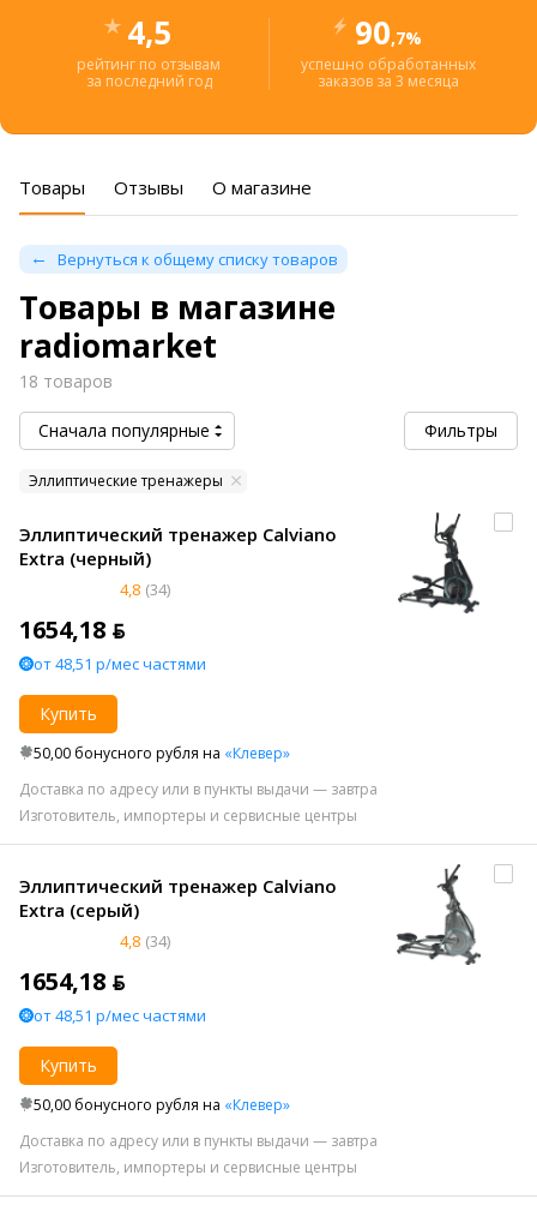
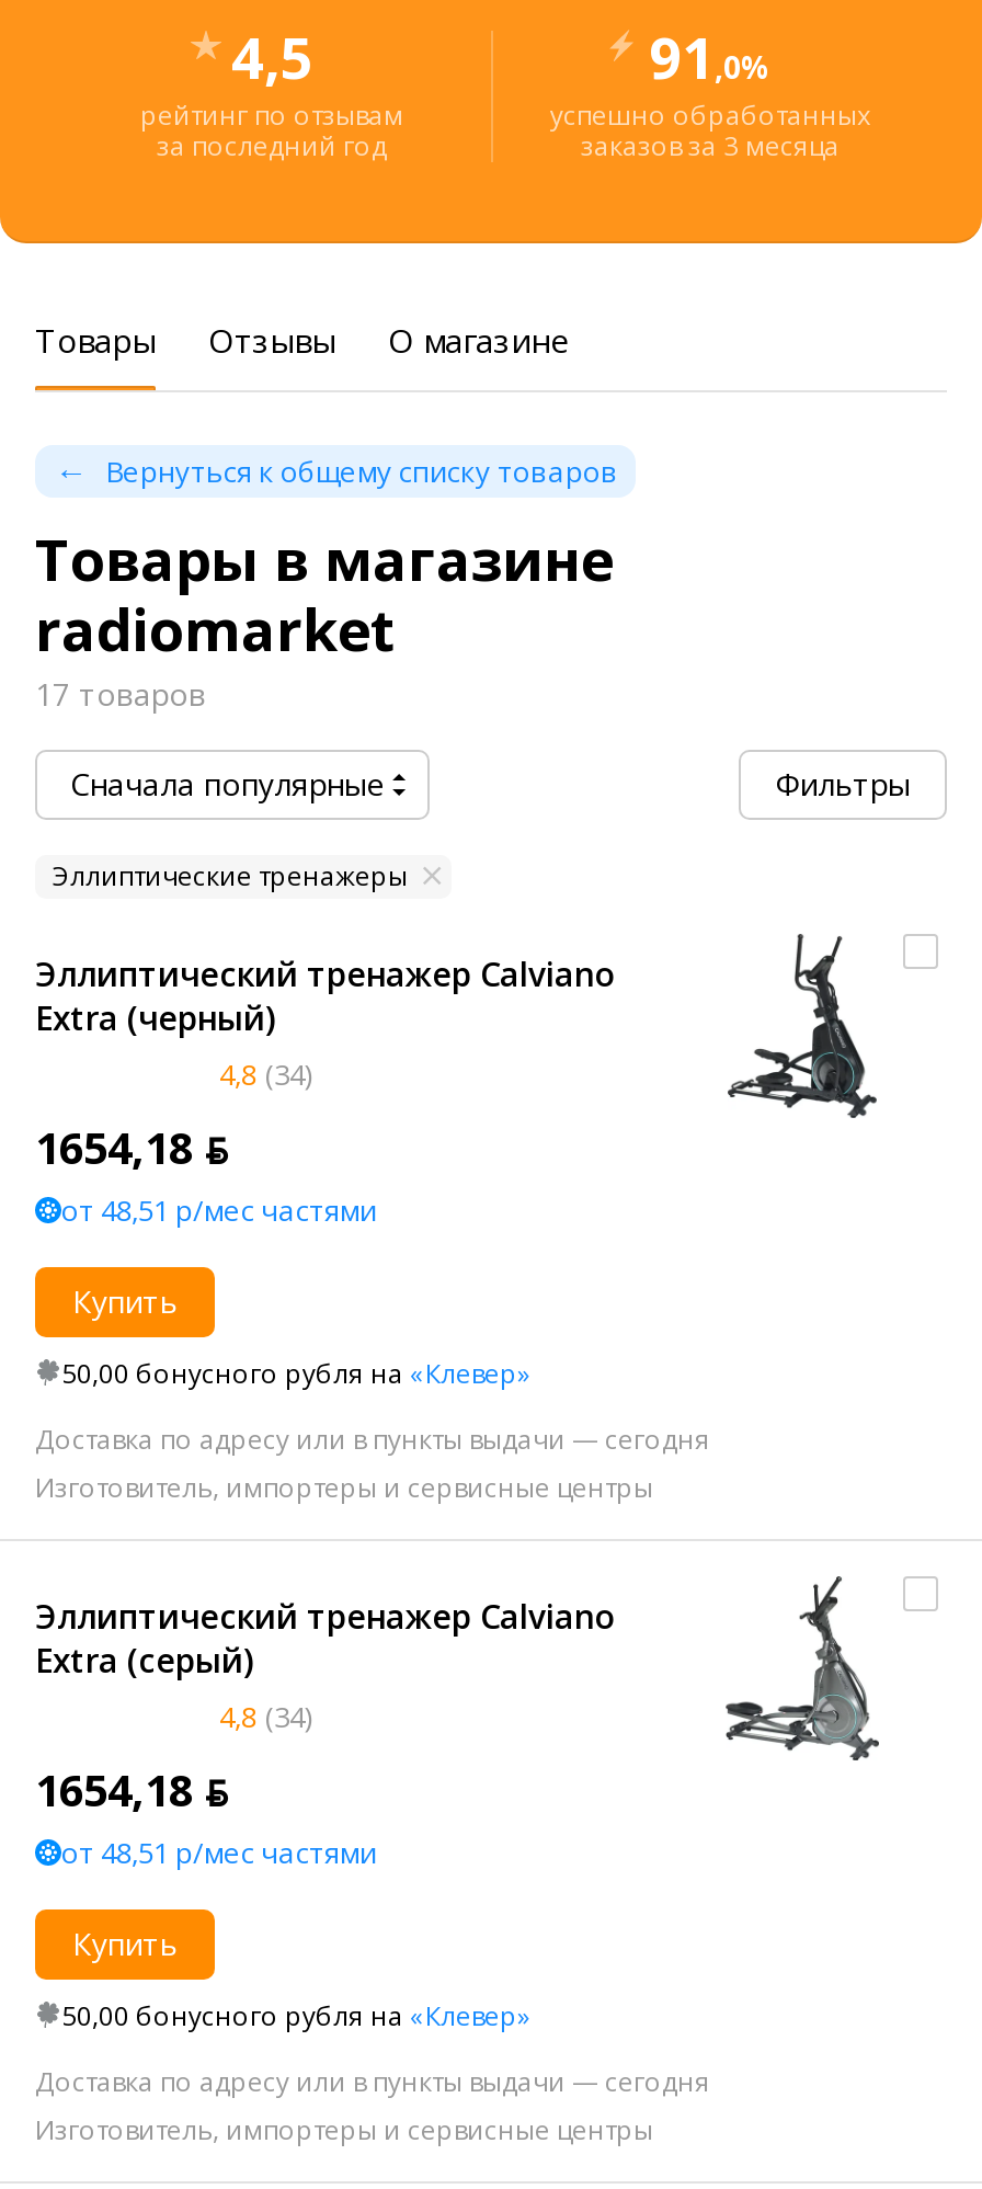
[355,11,422,54] 90,7% -> [649,18,772,96] 91,0%
[19,370,113,392] 18 товаров -> [35,673,206,715] 17 товаров
[19,779,378,799] Доставка по адресу или в пункты выдачи — завтра -> [35,1421,710,1458] Доставка по адресу или в пункты выдачи — сегодня
[19,1131,378,1151] Доставка по адресу или в пункты выдачи — завтра -> [35,2063,710,2100] Доставка по адресу или в пункты выдачи — сегодня

